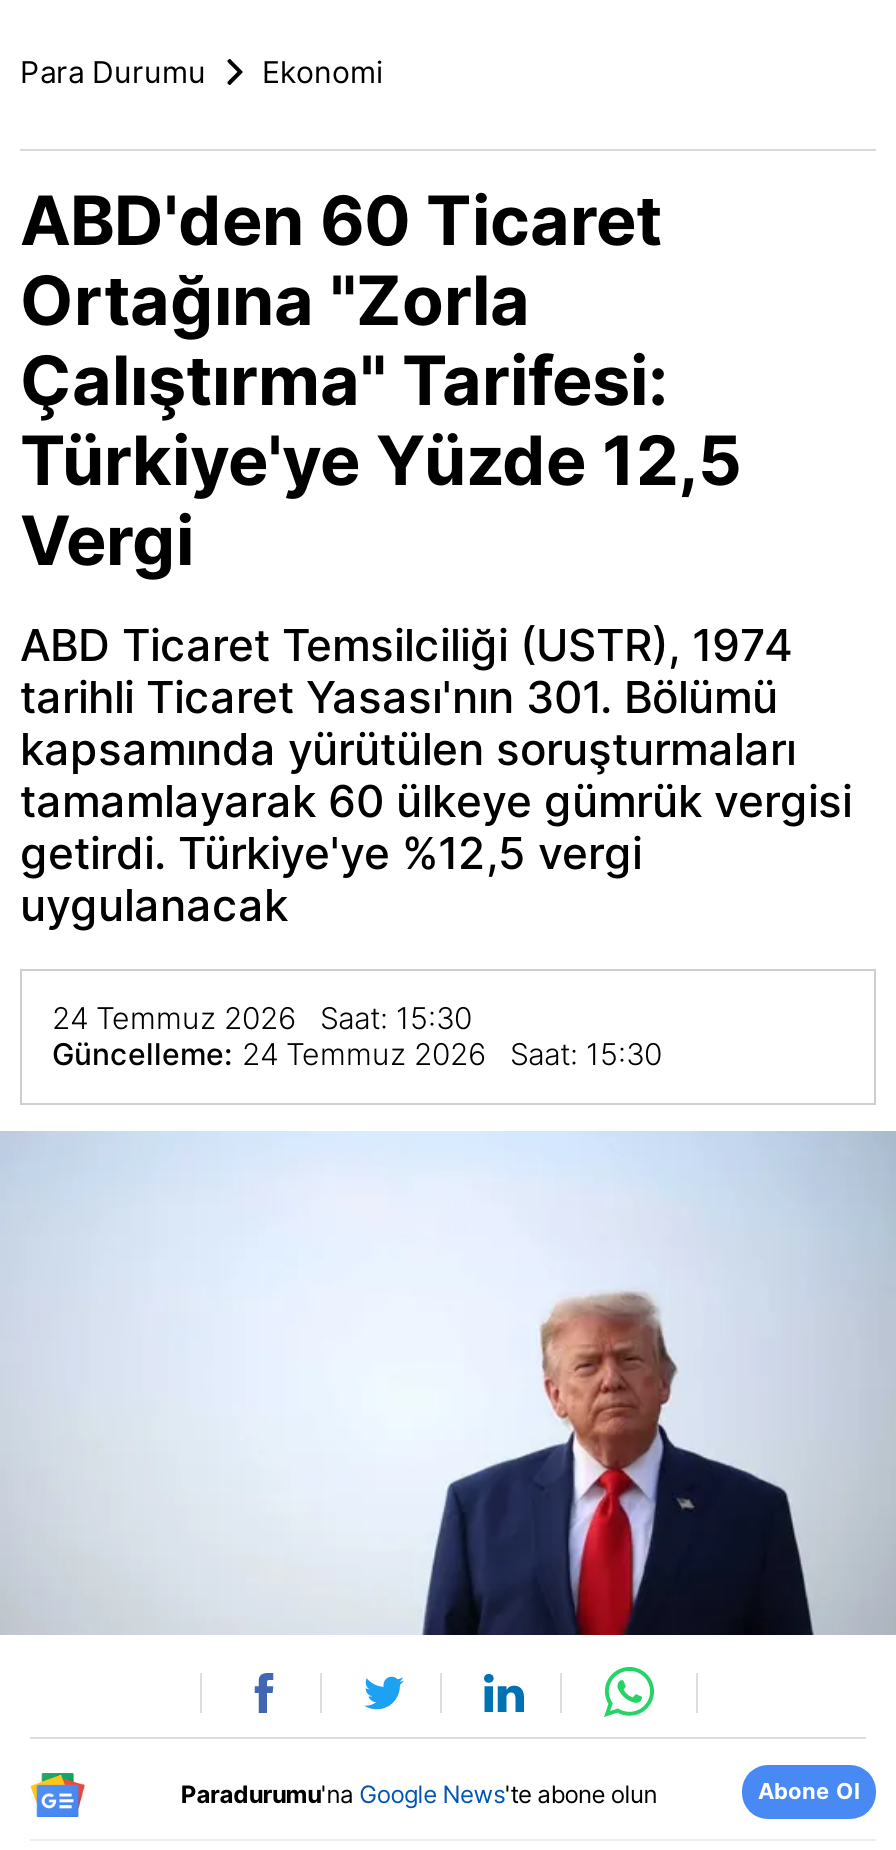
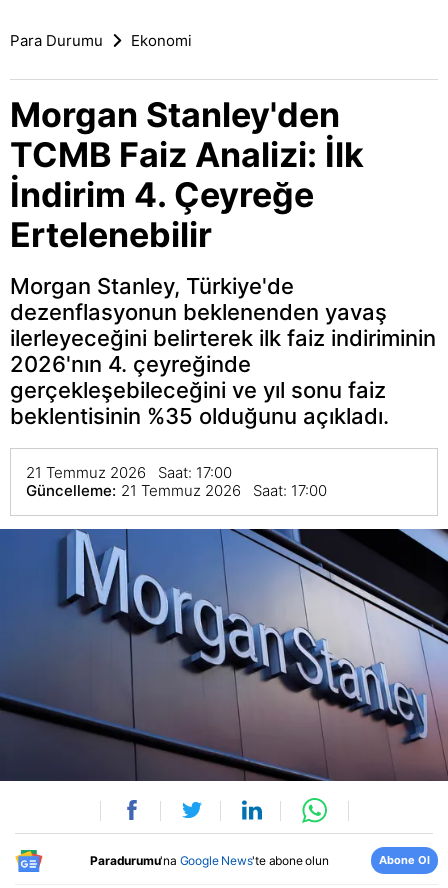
[20,180,742,582] ABD'den 60 Ticaret | Ortağına "Zorla | Çalıştırma" Tarifesi: | Türkiye'ye Yüzde 12,5 | Vergi -> [10,93,364,254] Morgan Stanley'den | TCMB Faiz Analizi: İlk | İndirim 4. Çeyreğe | Ertelenebilir
[20,620,852,932] ABD Ticaret Temsilciliği (USTR), 1974 | tarihli Ticaret Yasası'nın 301. Bölümü | kapsamında yürütülen soruşturmaları | tamamlayarak 60 ülkeye gümrük vergisi | getirdi. Türkiye'ye %12,5 vergi | uygulanacak -> [10,273,436,429] Morgan Stanley, Türkiye'de | dezenflasyonun beklenenden yavaş | ilerleyeceğini belirterek ilk faiz indiriminin | 2026'nın 4. çeyreğinde | gerçekleşebileceğini ve yıl sonu faiz | beklentisinin %35 olduğunu açıkladı.
[52,999,662,1073] 24 Temmuz 2026 Saat: 15:30 | Güncelleme: 24 Temmuz 2026 Saat: 15:30 -> [26,463,327,500] 21 Temmuz 2026 Saat: 17:00 | Güncelleme: 21 Temmuz 2026 Saat: 17:00
[6,1131,890,1637] [image] -> [3,528,445,782] [image]

